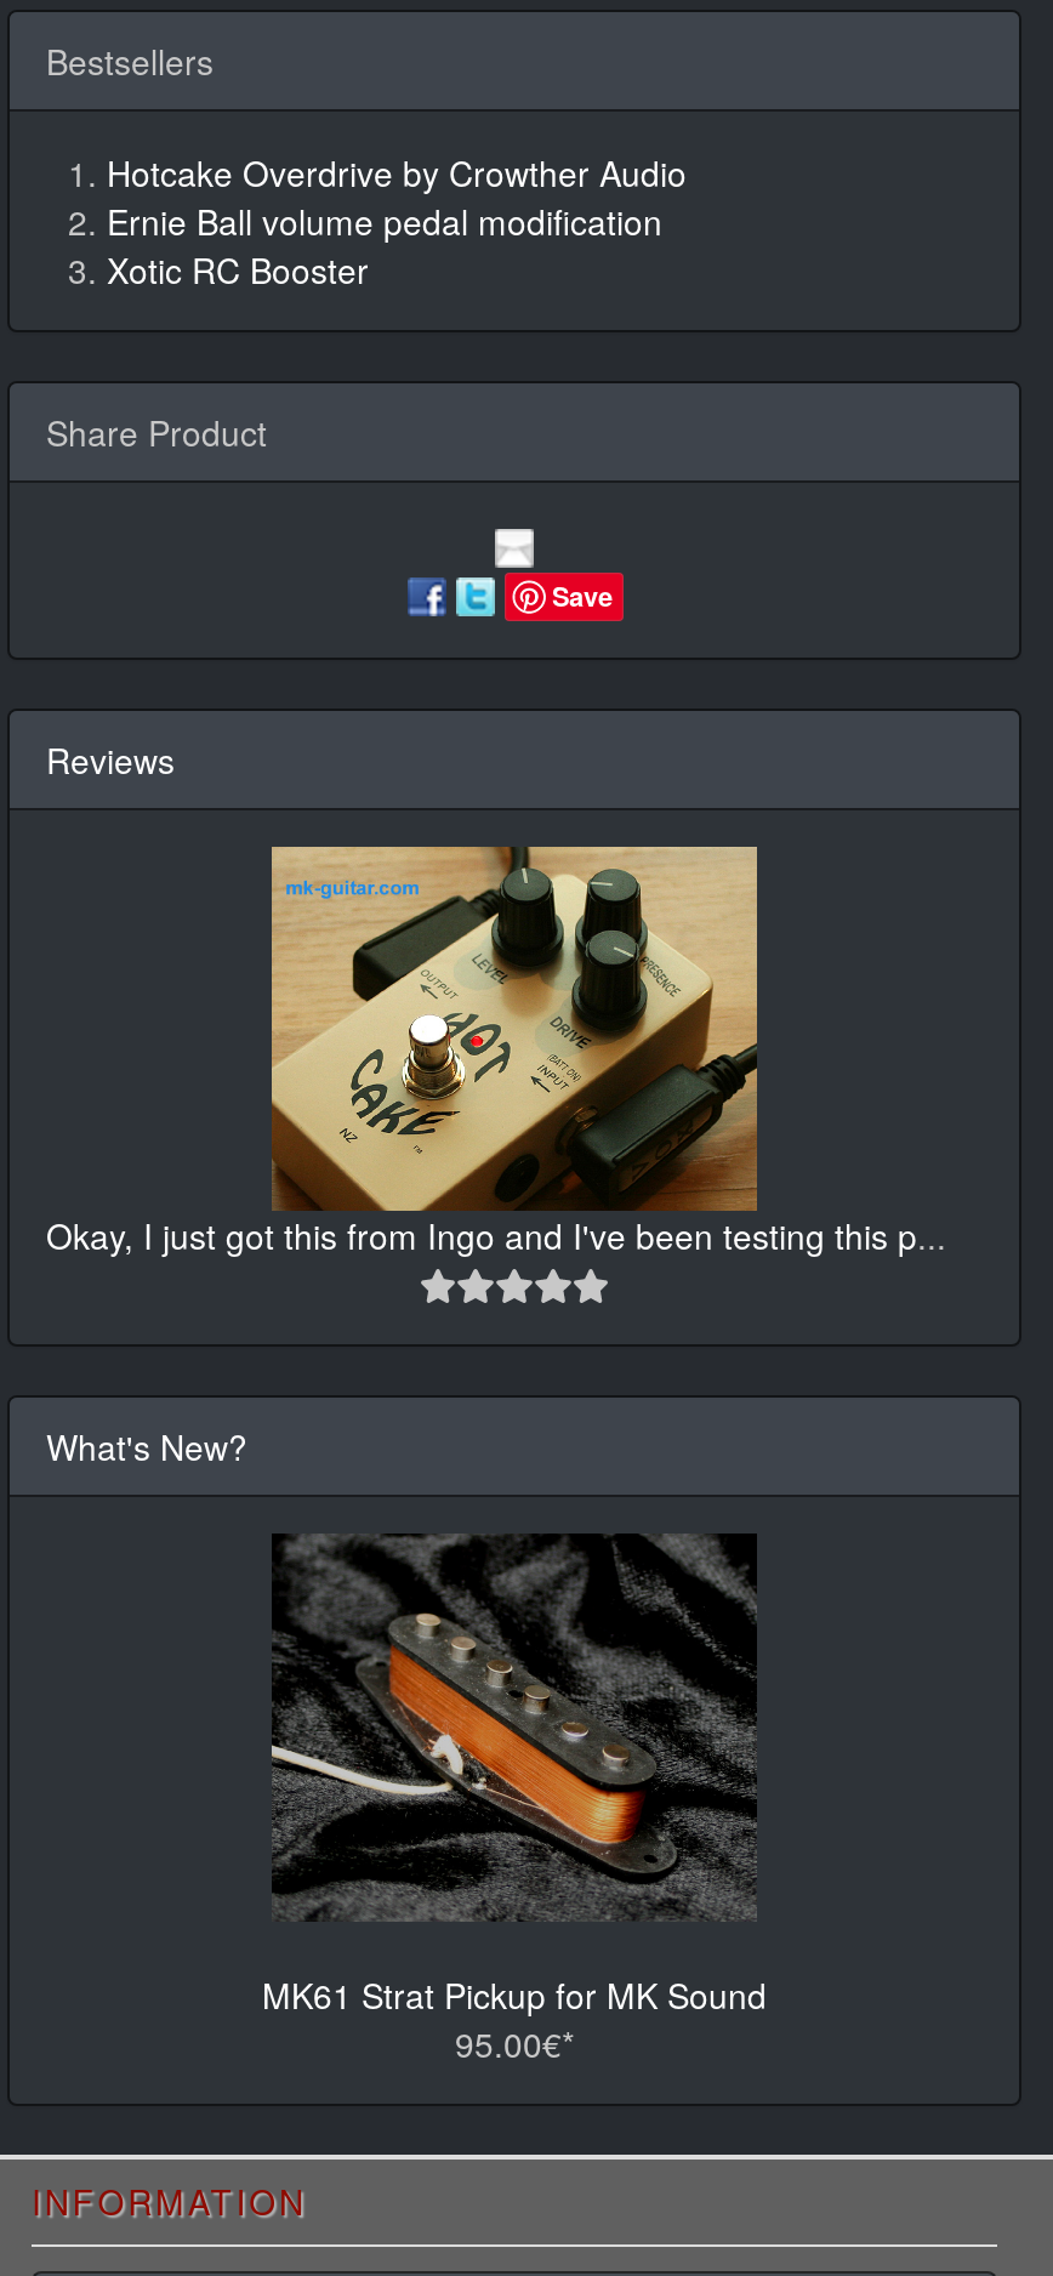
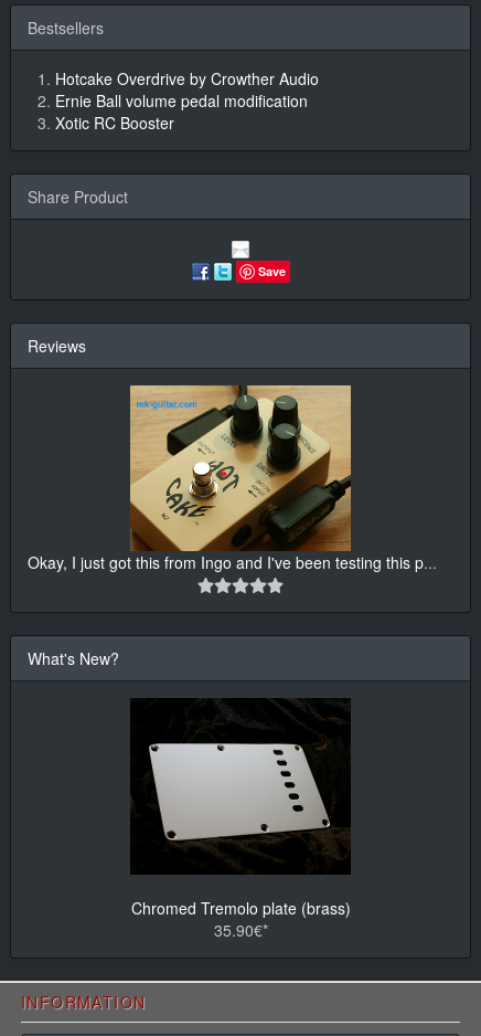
[262,1534,767,2068] [image] | MK61 Strat Pickup for MK Sound | 95.00€* -> [130,698,351,941] [image] | Chromed Tremolo plate (brass) | 35.90€*

